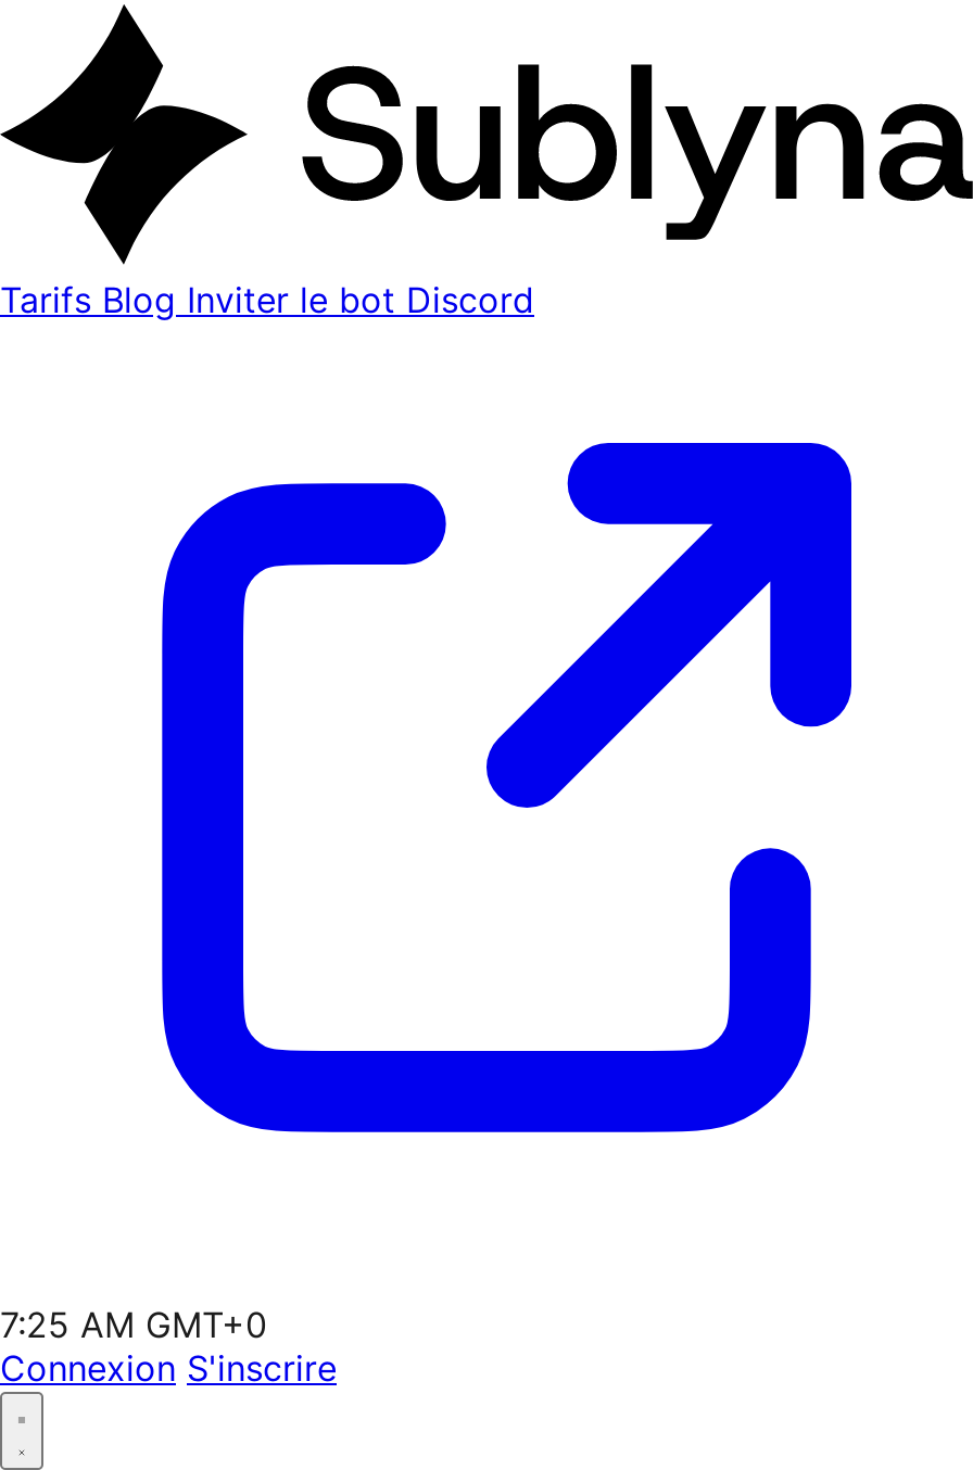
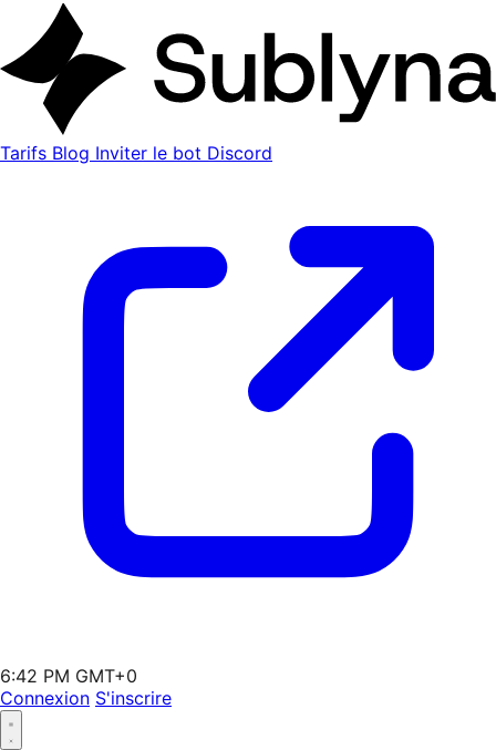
[0,1303,267,1347] 7:25 AM GMT+0 -> [0,665,137,687] 6:42 PM GMT+0

